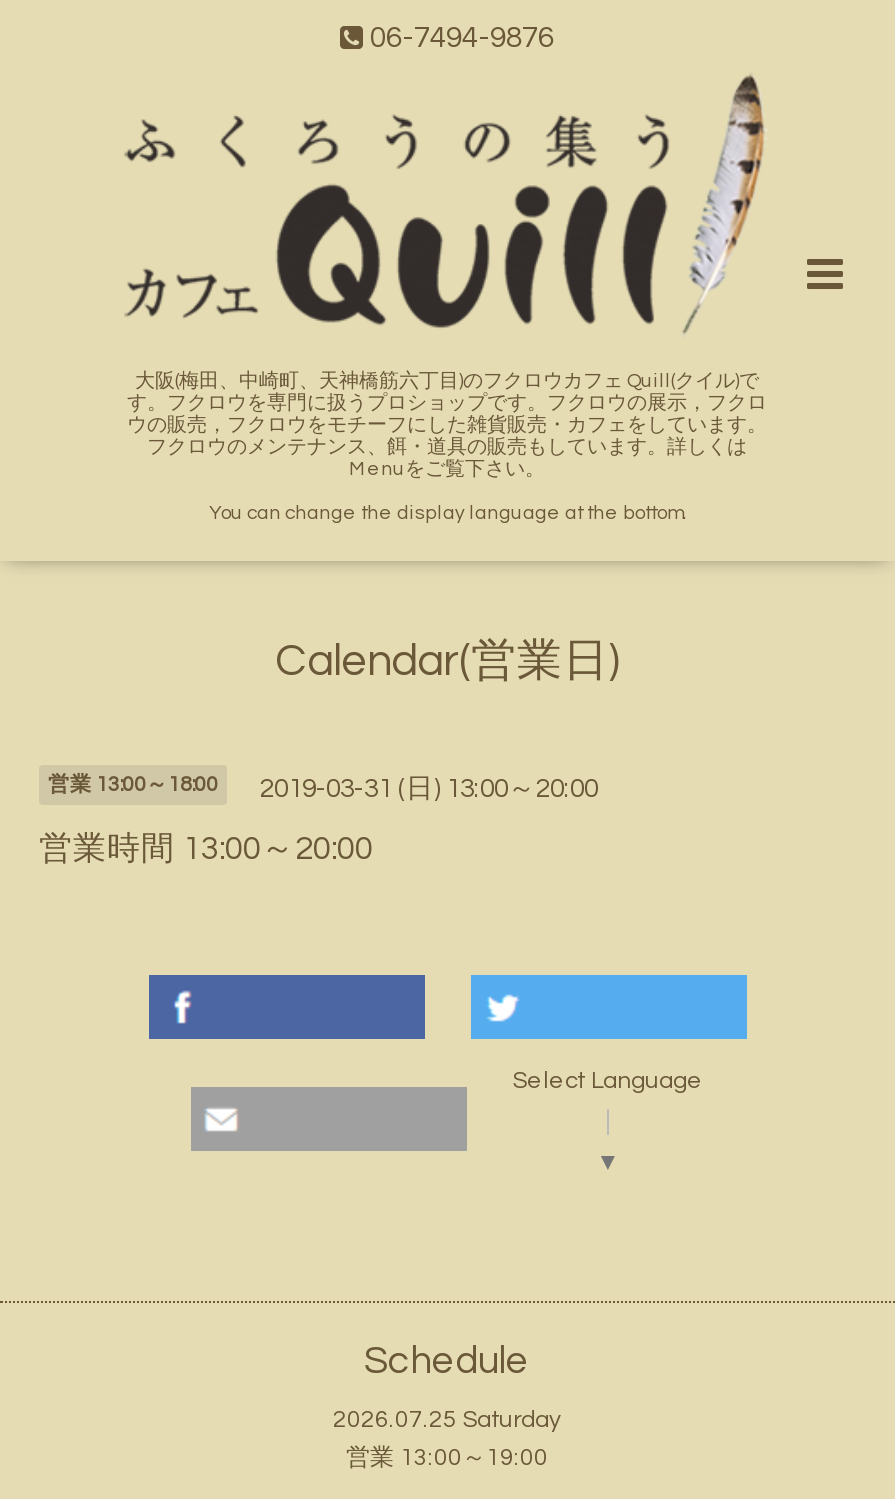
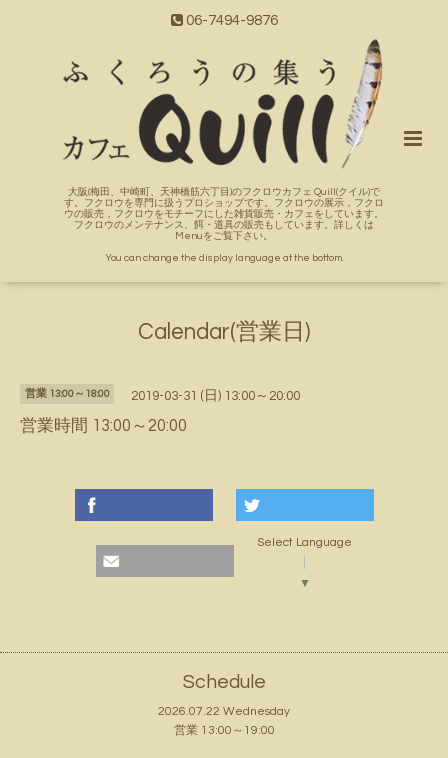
[333,1407,561,1433] 2026.07.25 Saturday -> [158,705,290,718] 2026.07.22 Wednesday

